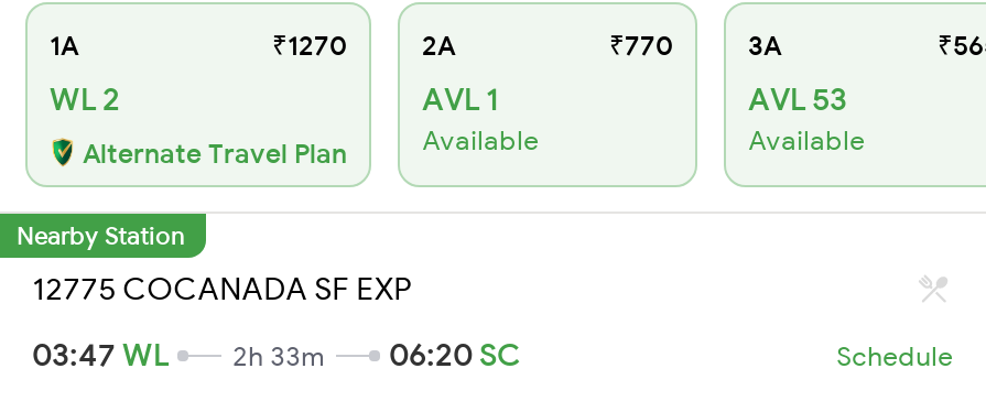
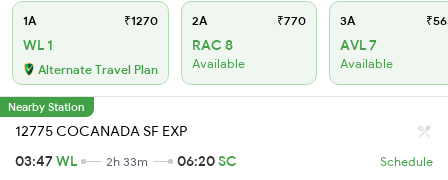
[50,79,120,119] WL 2 -> [23,36,53,54] WL 1
[422,79,499,119] AVL 1 -> [192,36,233,54] RAC 8
[748,79,847,119] AVL 53 -> [340,36,377,54] AVL 7

